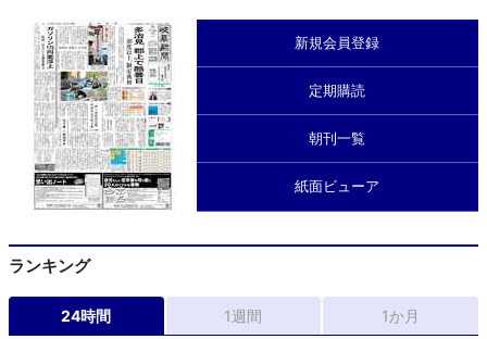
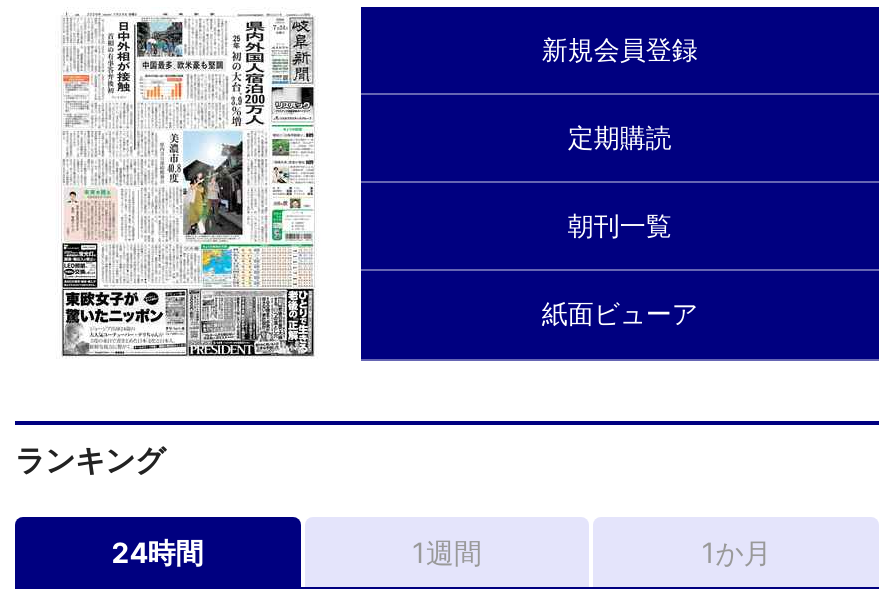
[34,24,171,209] [image] -> [61,17,315,357] [image]

